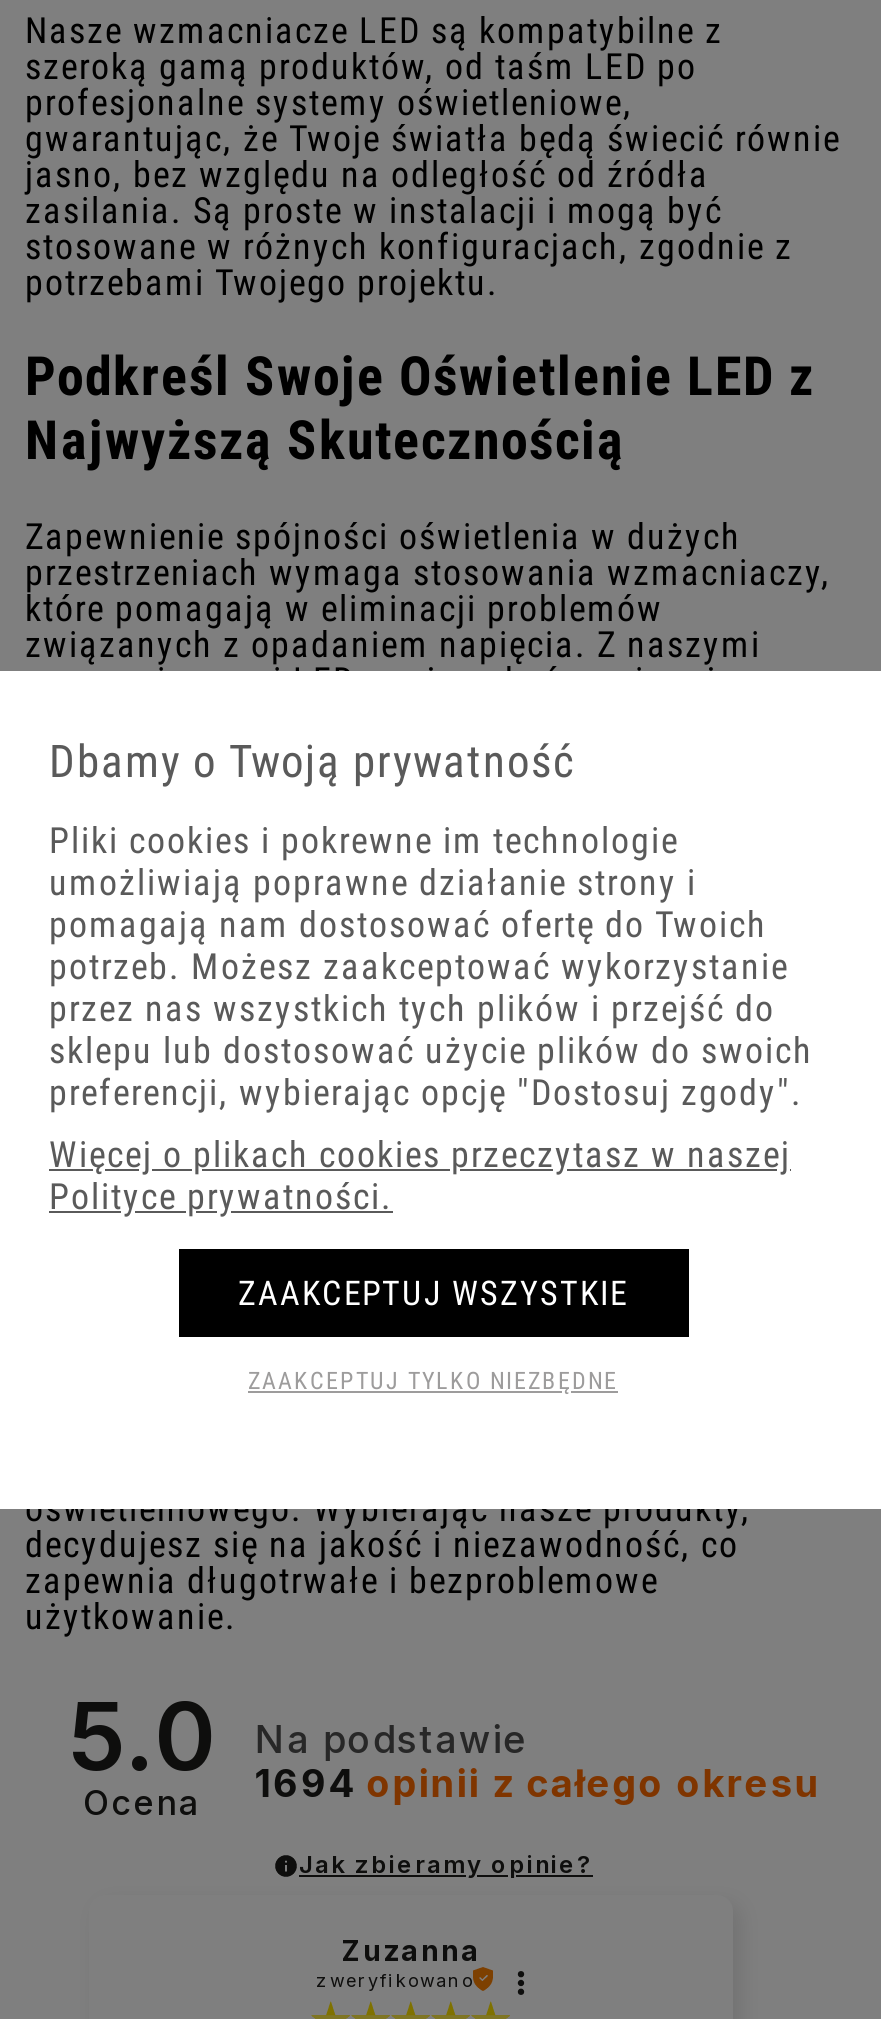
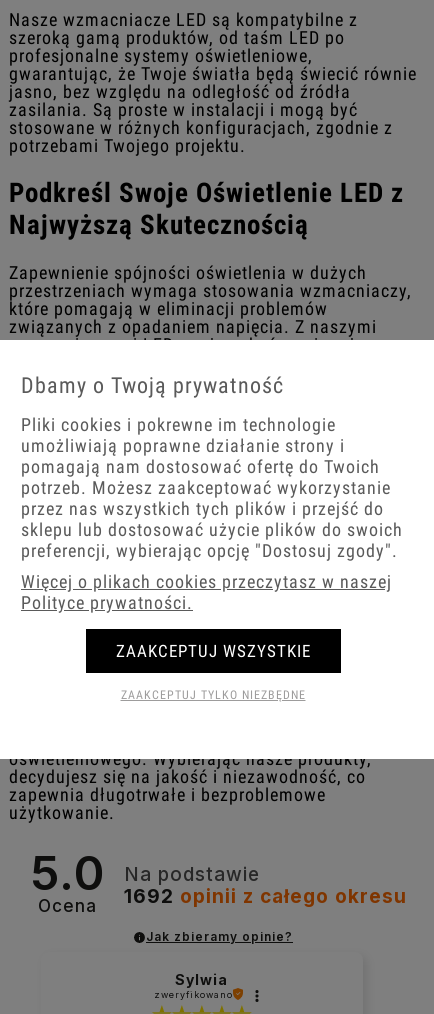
[255,1761,821,1807] 1694 opinii z całego okresu -> [124,885,407,908] 1692 opinii z całego okresu
[341,1932,481,1966] Zuzanna -> [175,971,228,988] Sylwia

